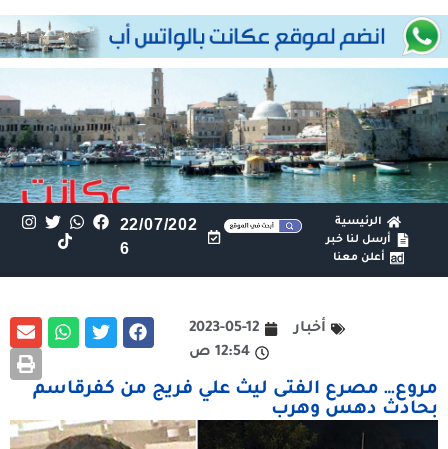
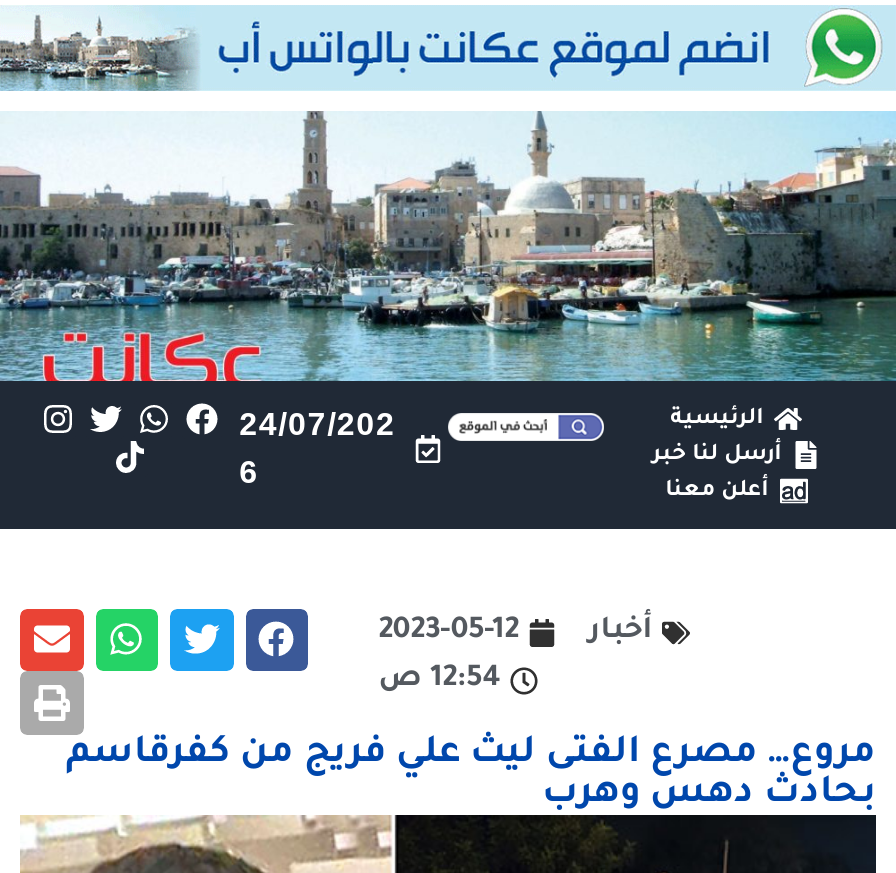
[120,216,198,233] 22/07/202 -> [239,406,396,440] 24/07/202

